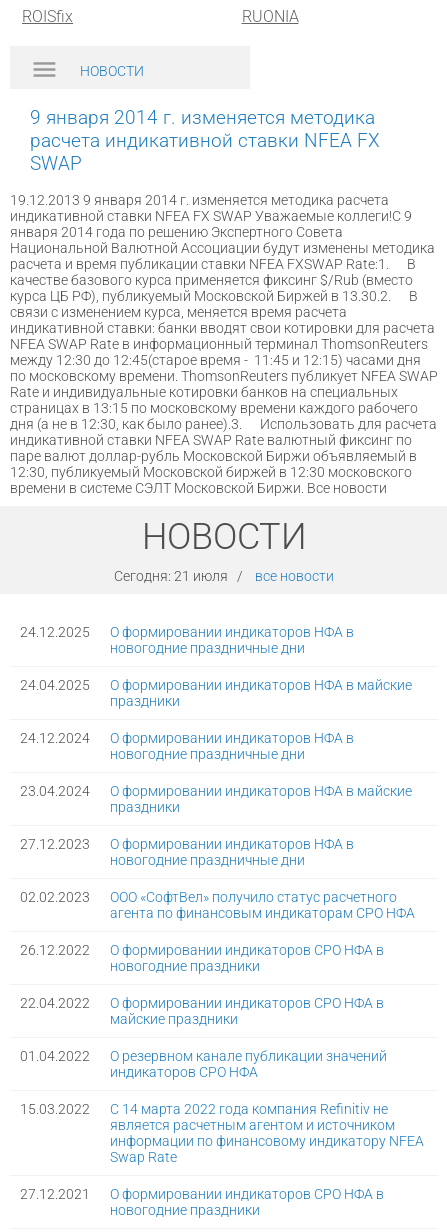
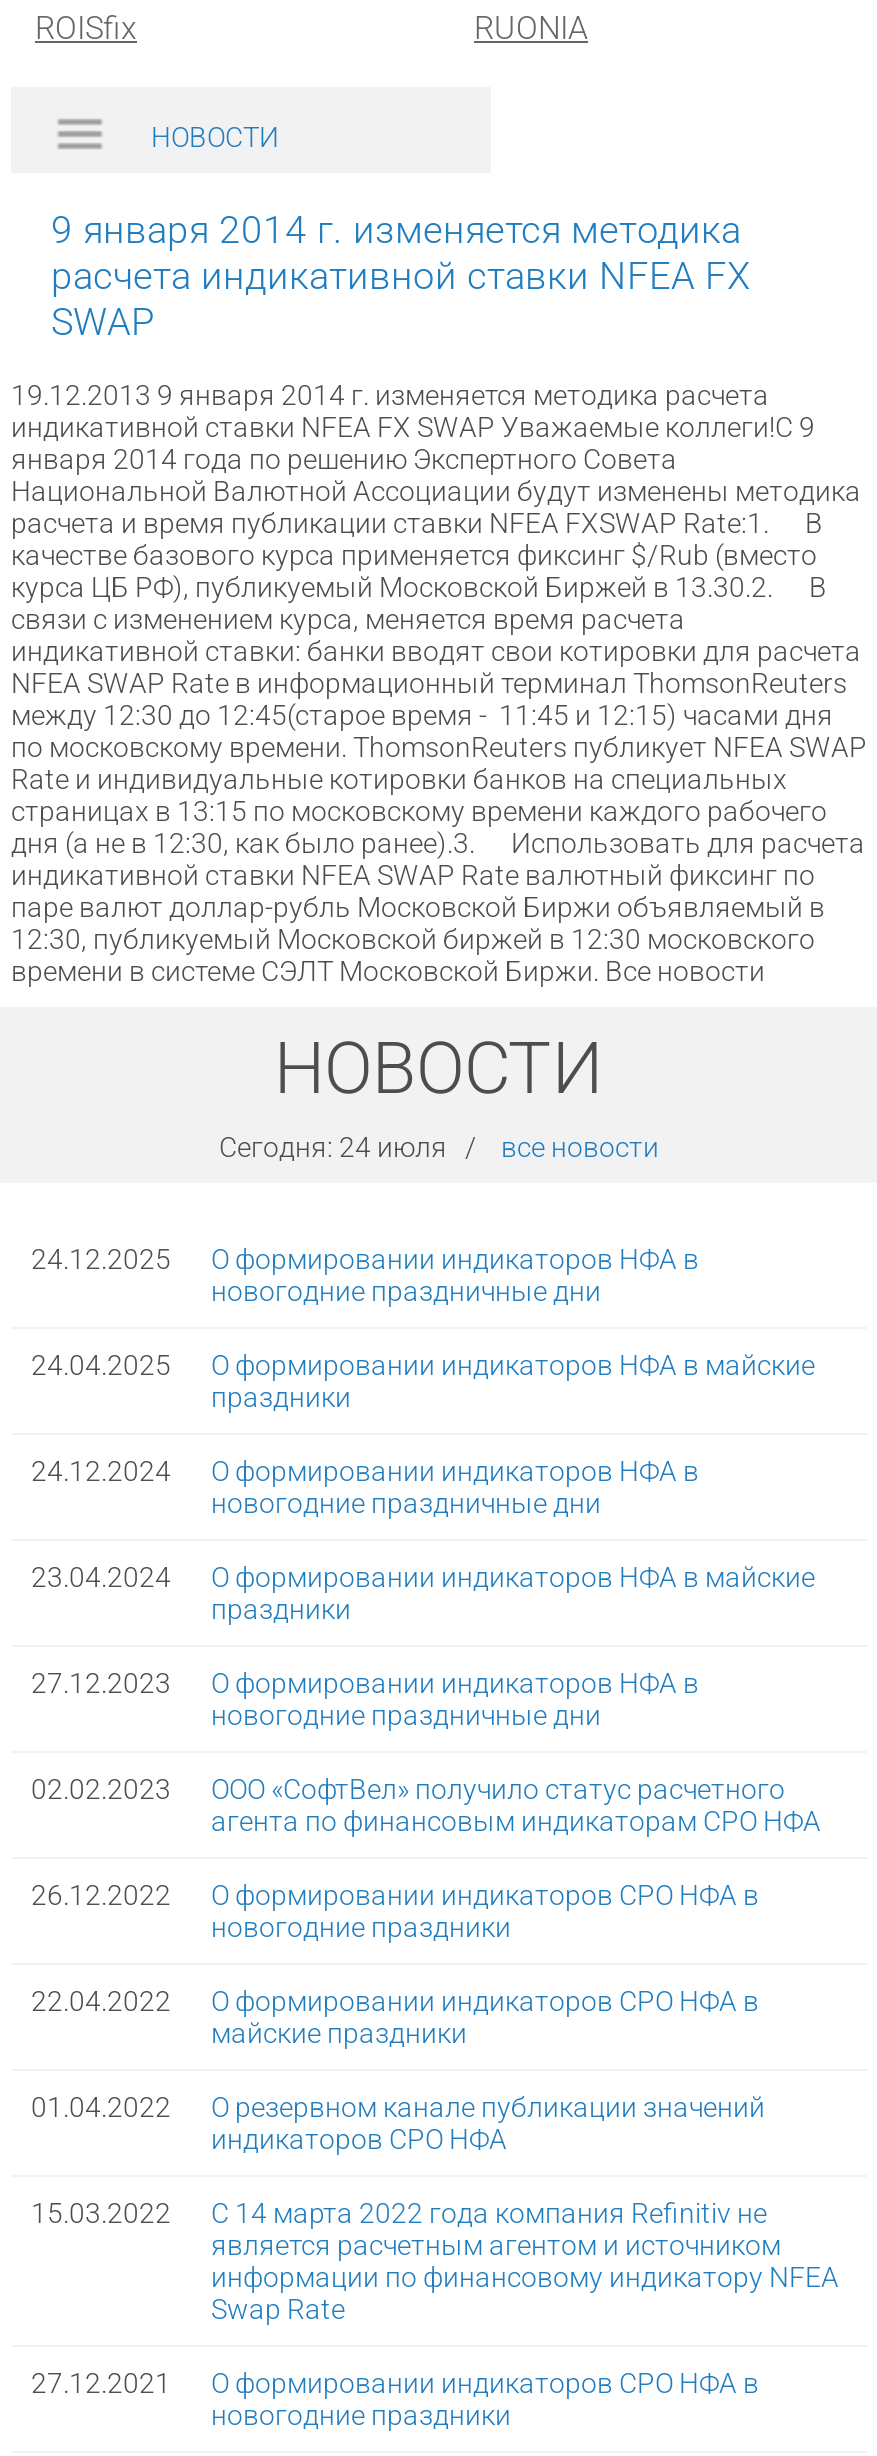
[114,568,334,584] Сегодня: 21 июля / все новости -> [219,1131,659,1163] Сегодня: 24 июля / все новости

